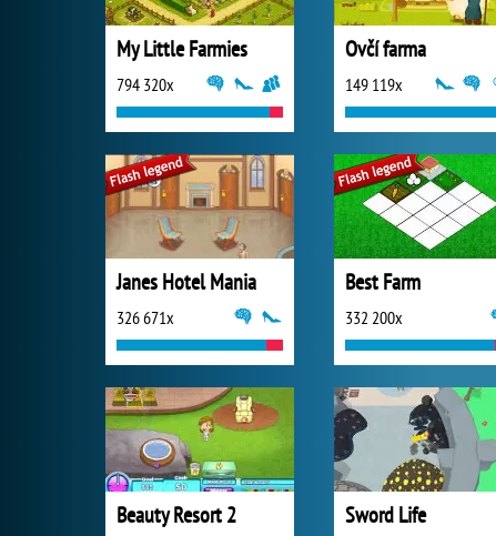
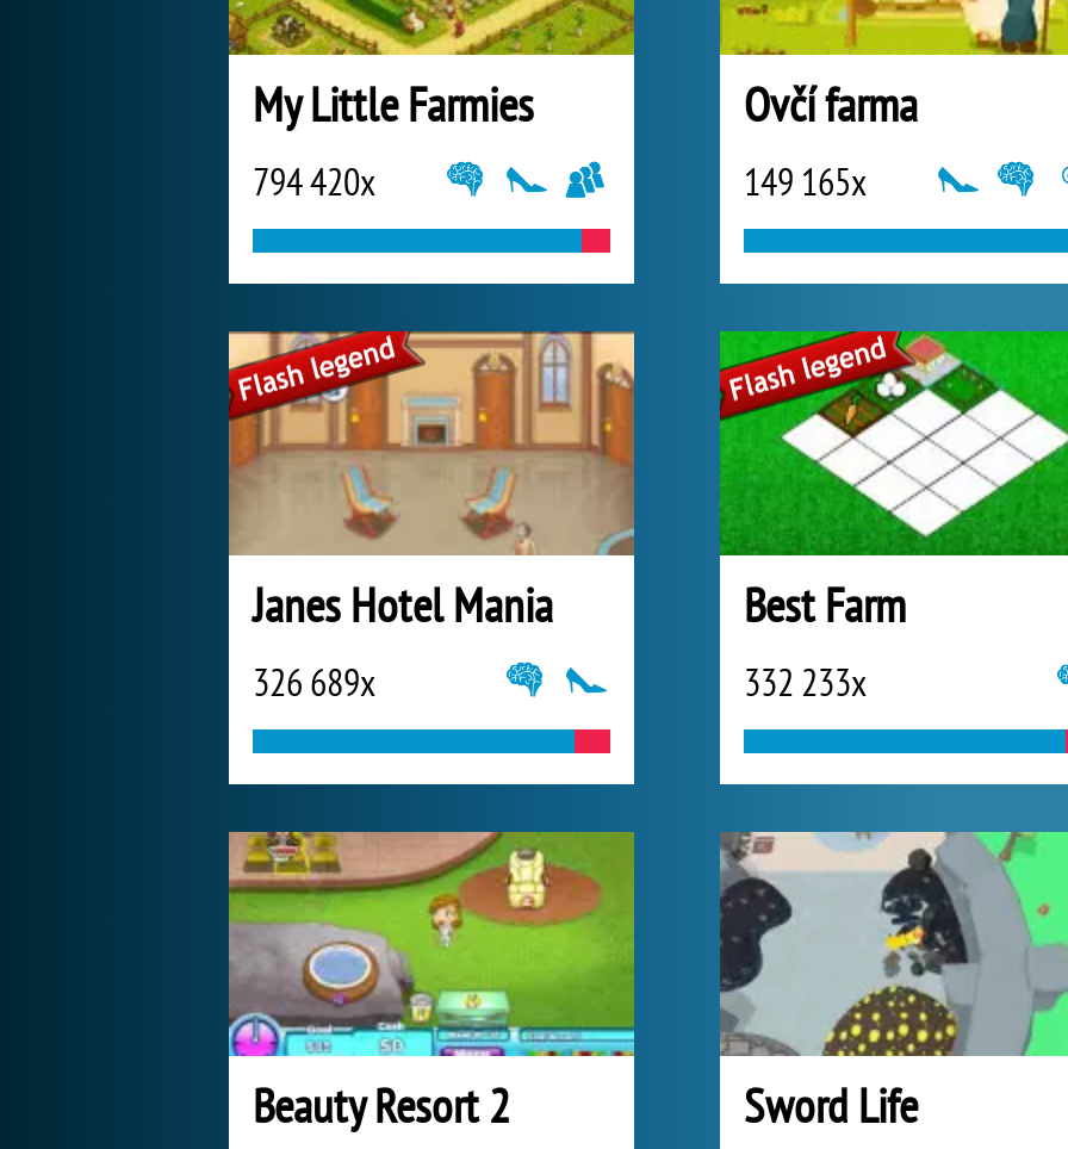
[117,73,174,95] 794 320x -> [253,157,377,205] 794 420x
[345,73,403,95] 149 119x -> [744,157,868,205] 149 165x
[117,306,174,328] 326 671x -> [253,658,377,706] 326 689x
[345,306,403,328] 332 200x -> [744,658,868,706] 332 233x

